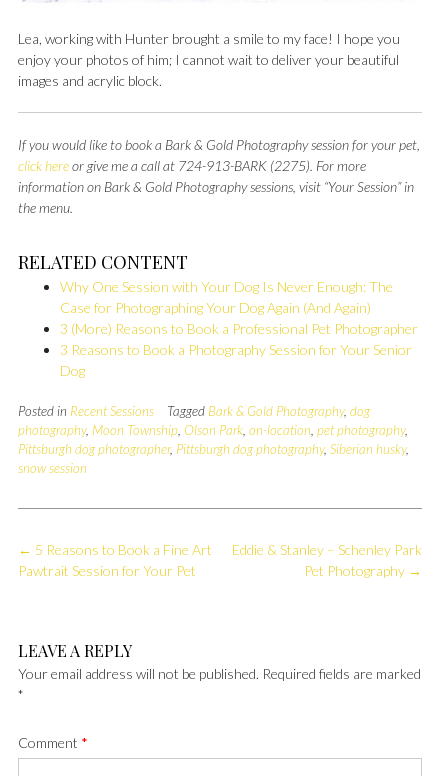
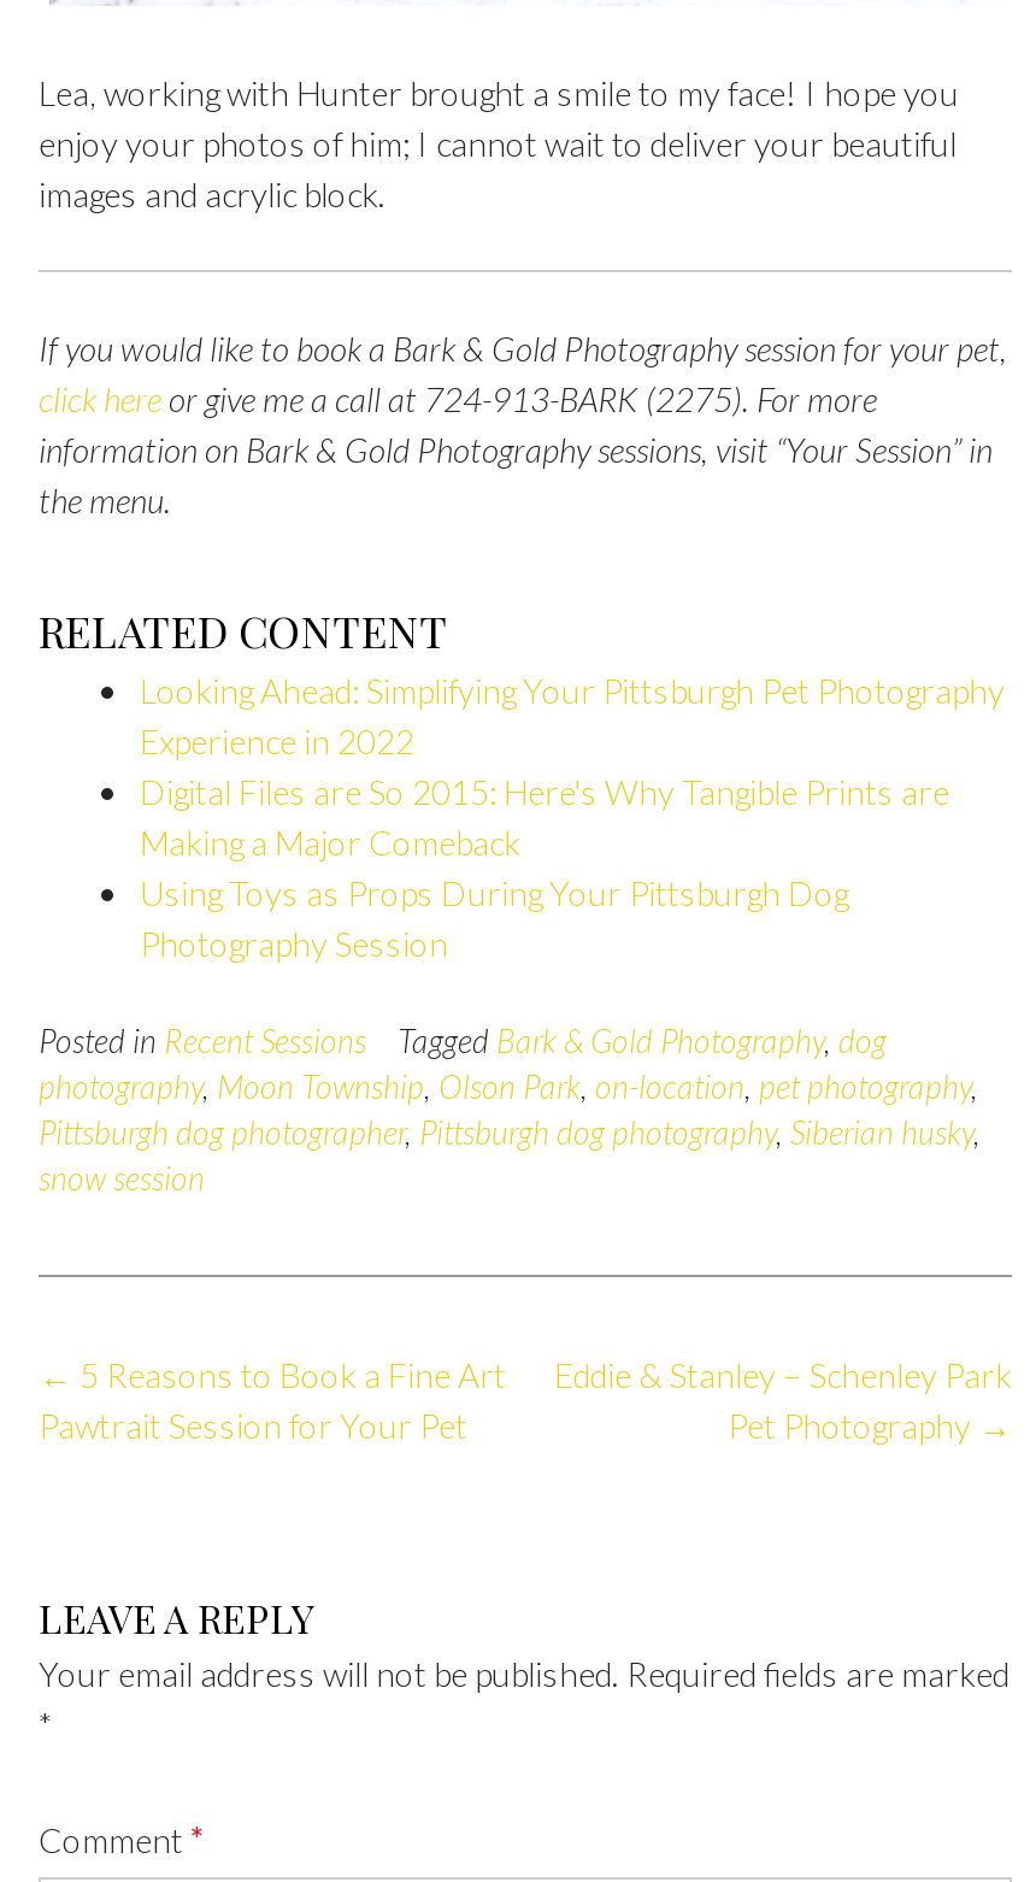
[60,278,418,379] Why One Session with Your Dog Is Never Enough: The | Case for Photographing Your Dog Again (And Again) | 3 (More) Reasons to Book a Professional Pet Photographer | 3 Reasons to Book a Photography Session for Your Senior | Dog -> [140,671,1005,965] Looking Ahead: Simplifying Your Pittsburgh Pet Photography | Experience in 2022 | Digital Files are So 2015: Here's Why Tangible Prints are | Making a Major Comeback | Using Toys as Props During Your Pittsburgh Dog | Photography Session

